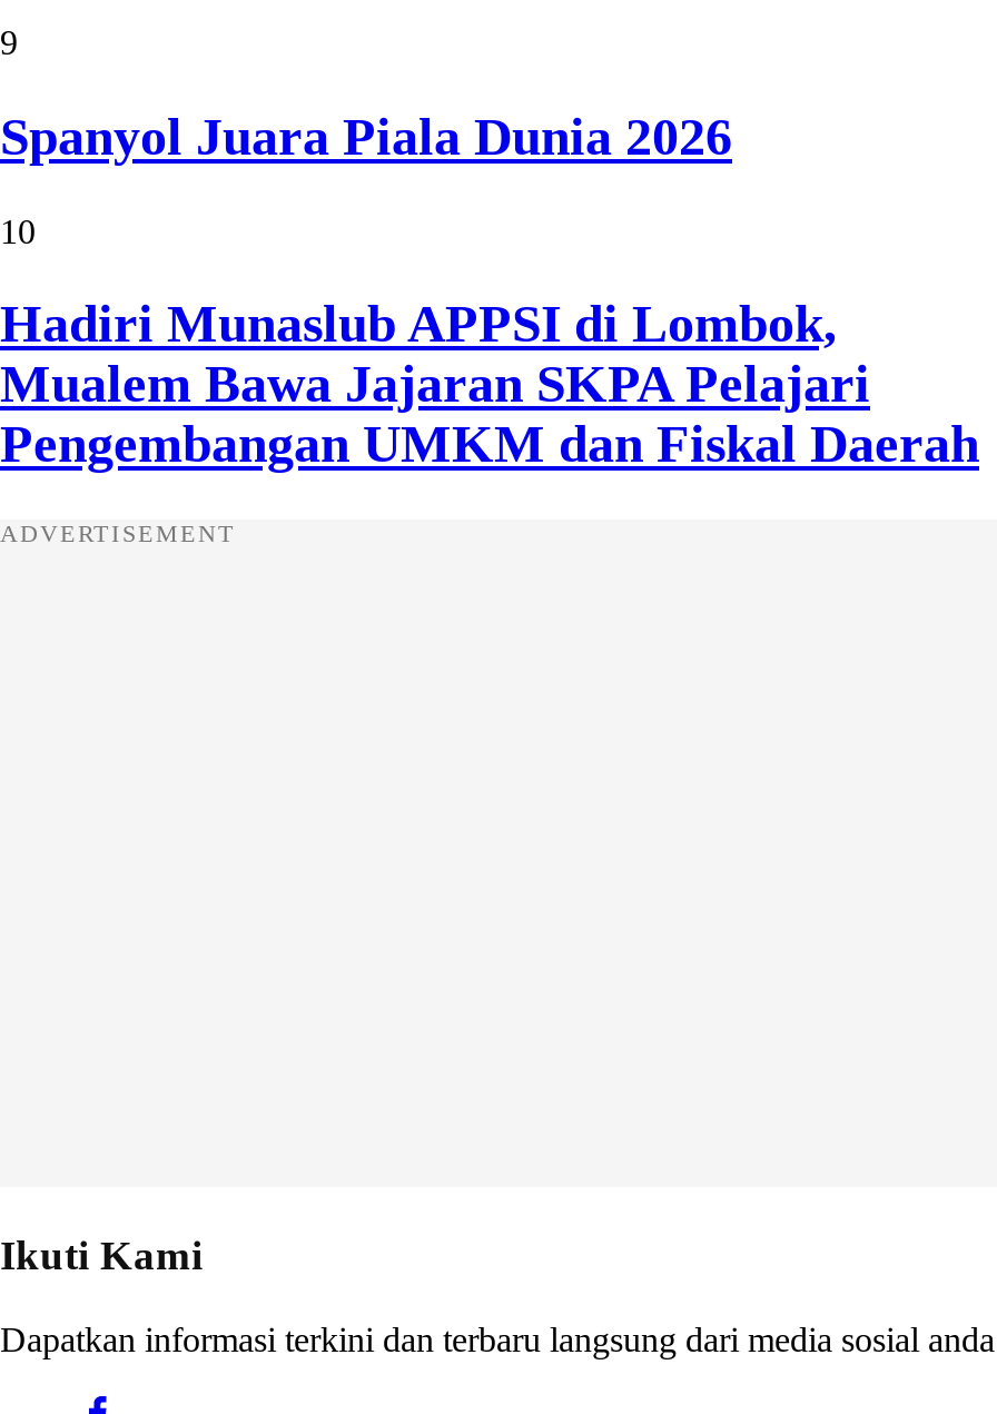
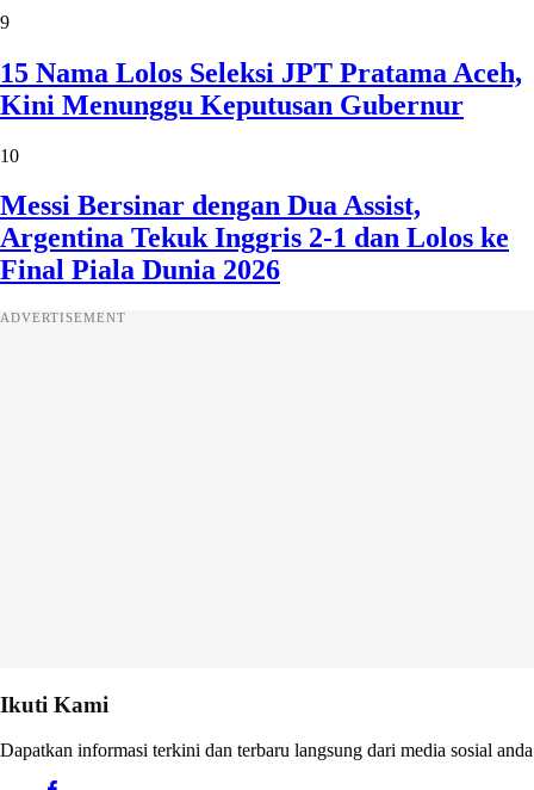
[0,107,732,165] Spanyol Juara Piala Dunia 2026 -> [0,57,522,120] 15 Nama Lolos Seleksi JPT Pratama Aceh, | Kini Menunggu Keputusan Gubernur
[0,296,979,474] Hadiri Munaslub APPSI di Lombok, | Mualem Bawa Jajaran SKPA Pelajari | Pengembangan UMKM dan Fiskal Daerah -> [0,190,509,286] Messi Bersinar dengan Dua Assist, | Argentina Tekuk Inggris 2-1 dan Lolos ke | Final Piala Dunia 2026

